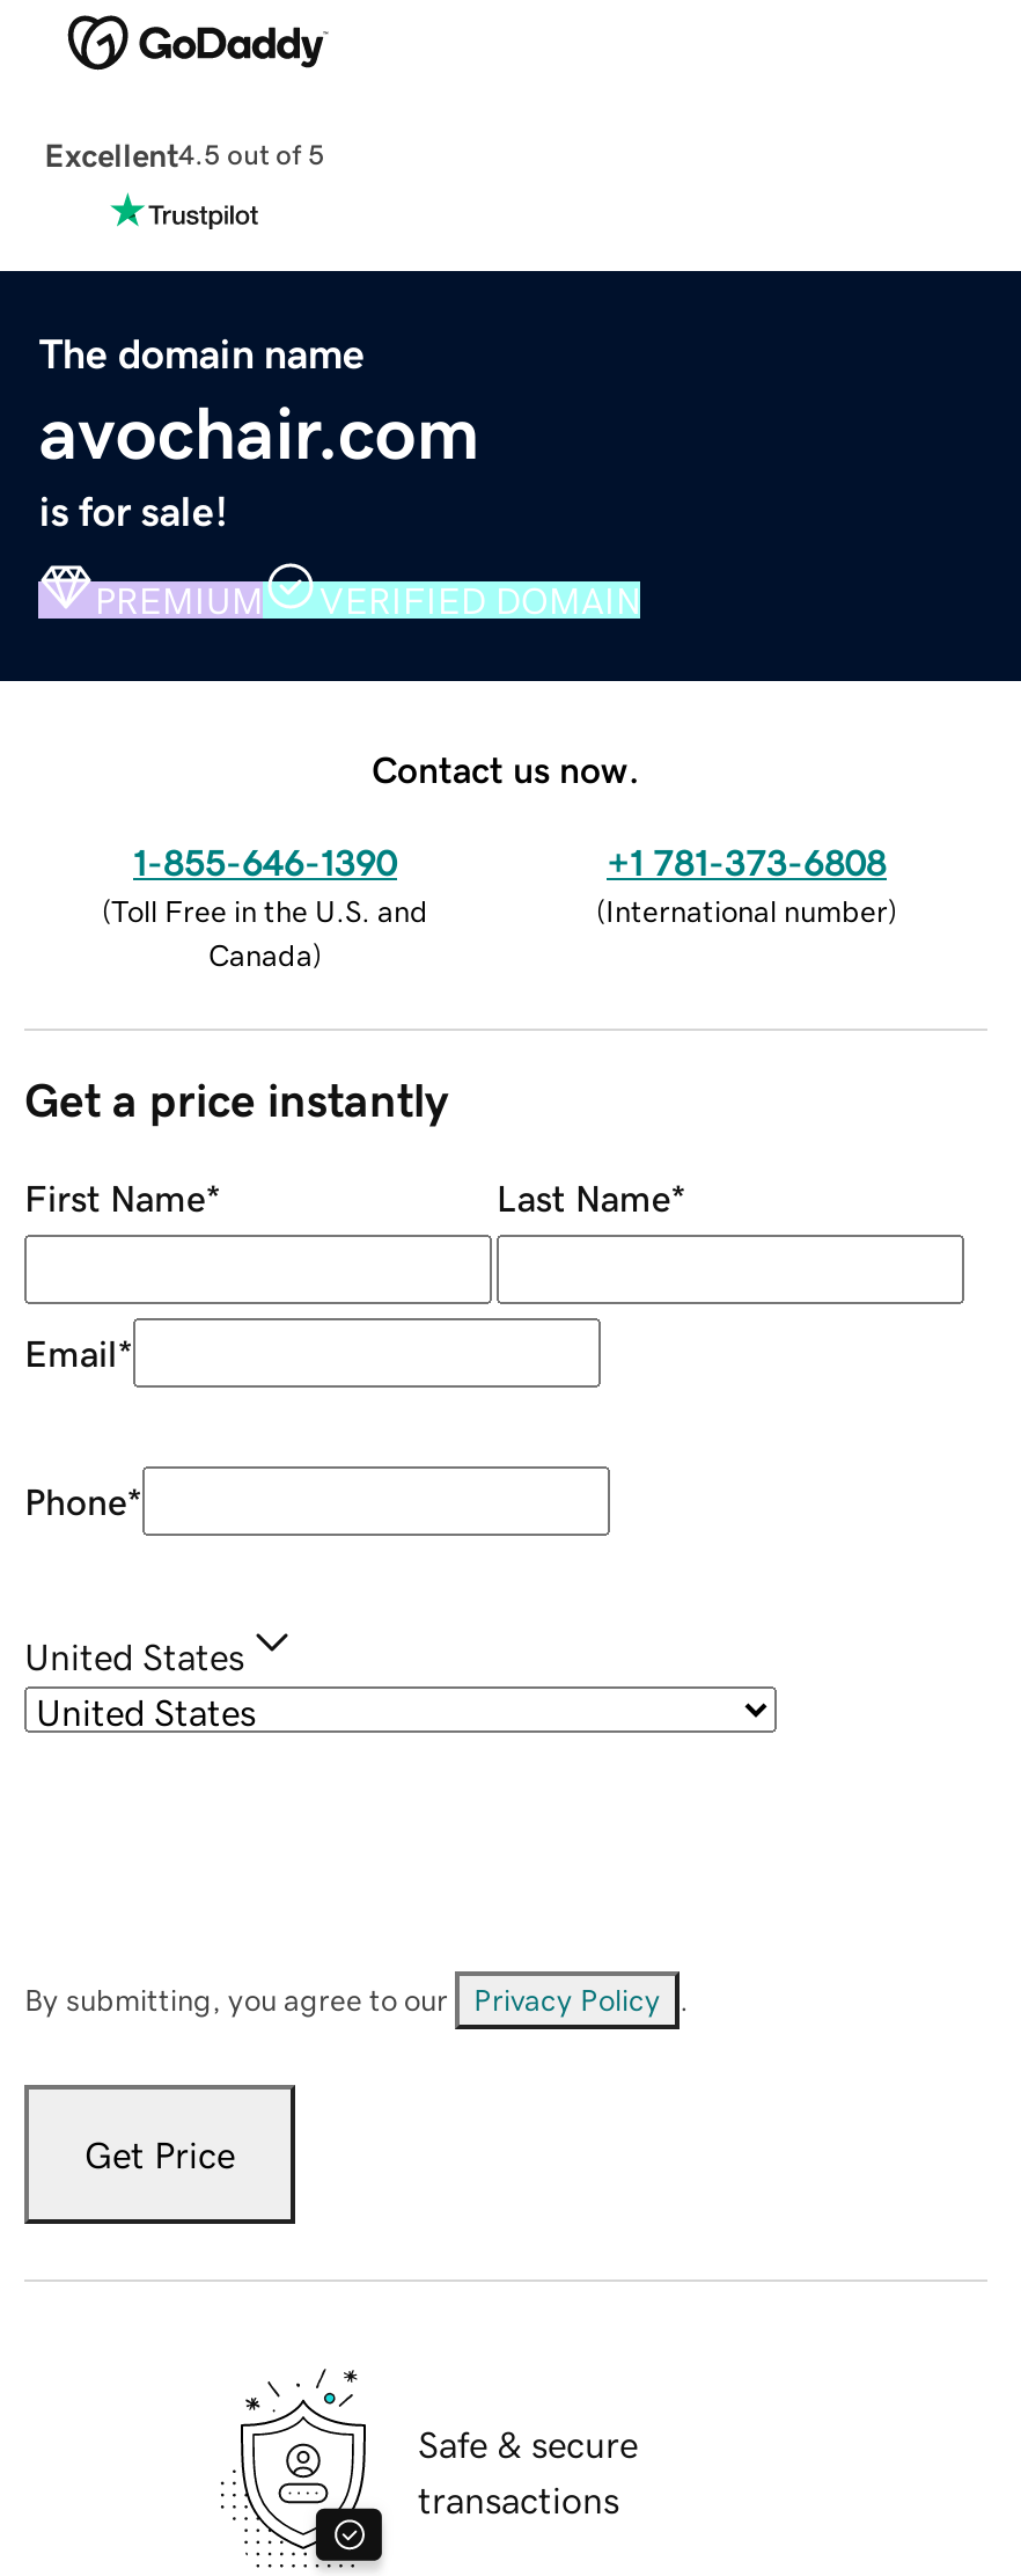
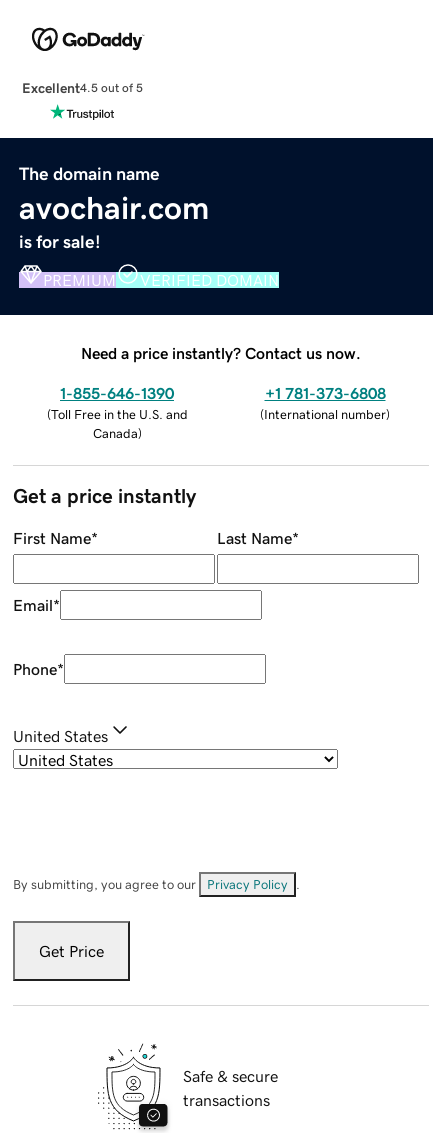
[372,750,640,787] Contact us now. -> [81,345,361,361] Need a price instantly? Contact us now.

